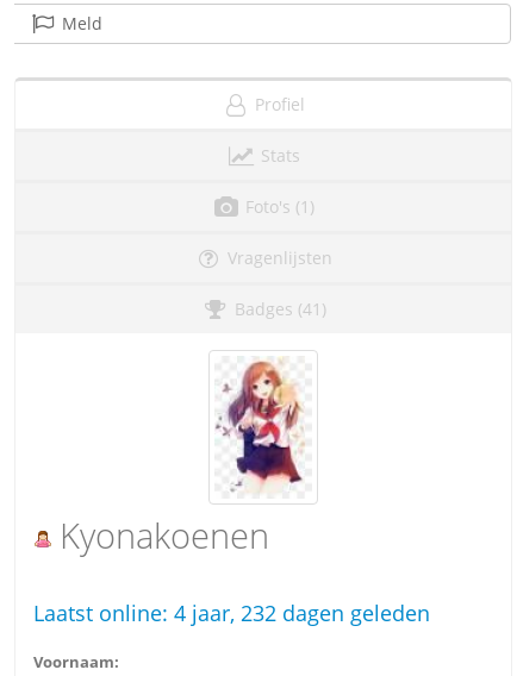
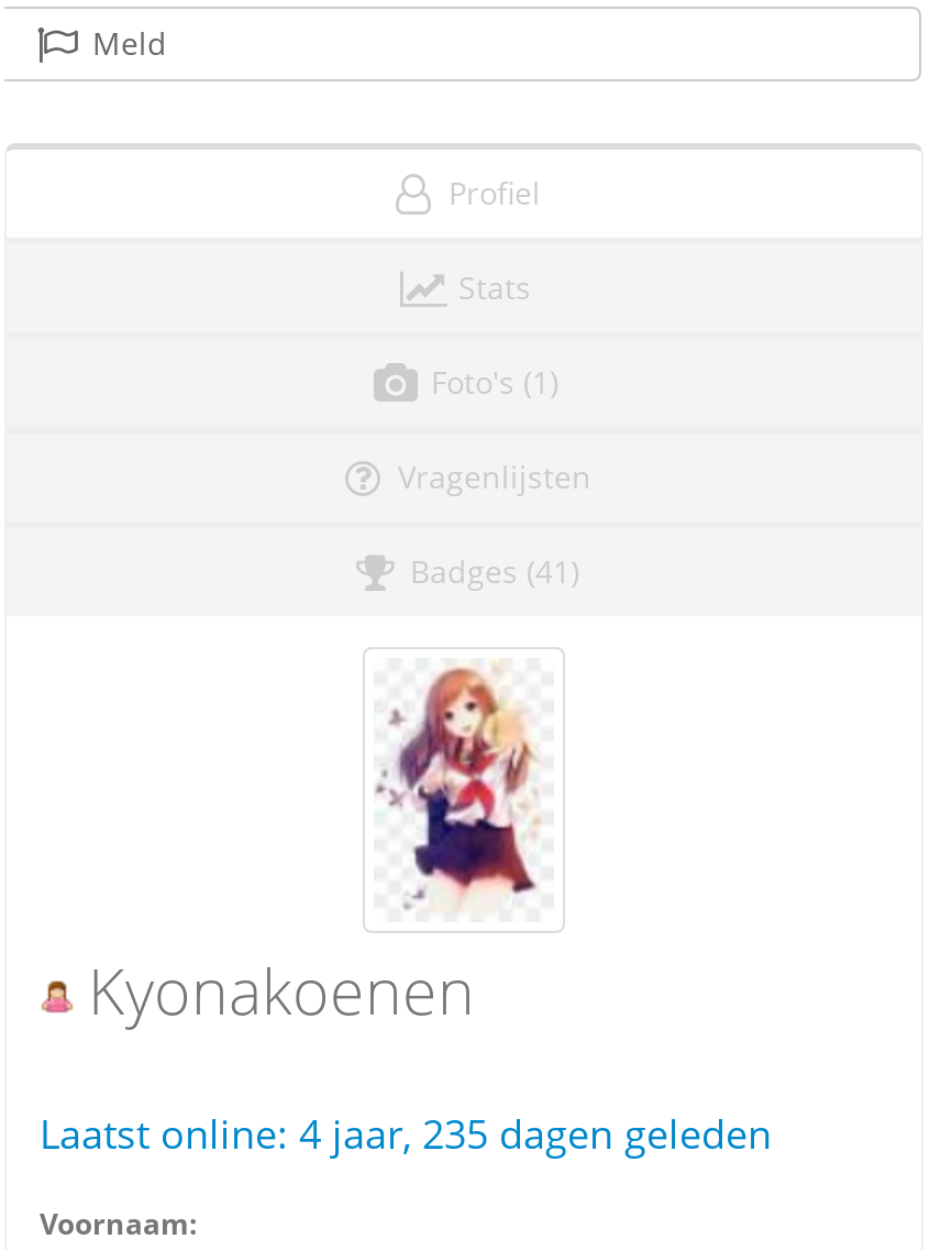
[33,599,430,627] Laatst online: 4 jaar, 232 dagen geleden -> [40,1107,772,1160] Laatst online: 4 jaar, 235 dagen geleden

